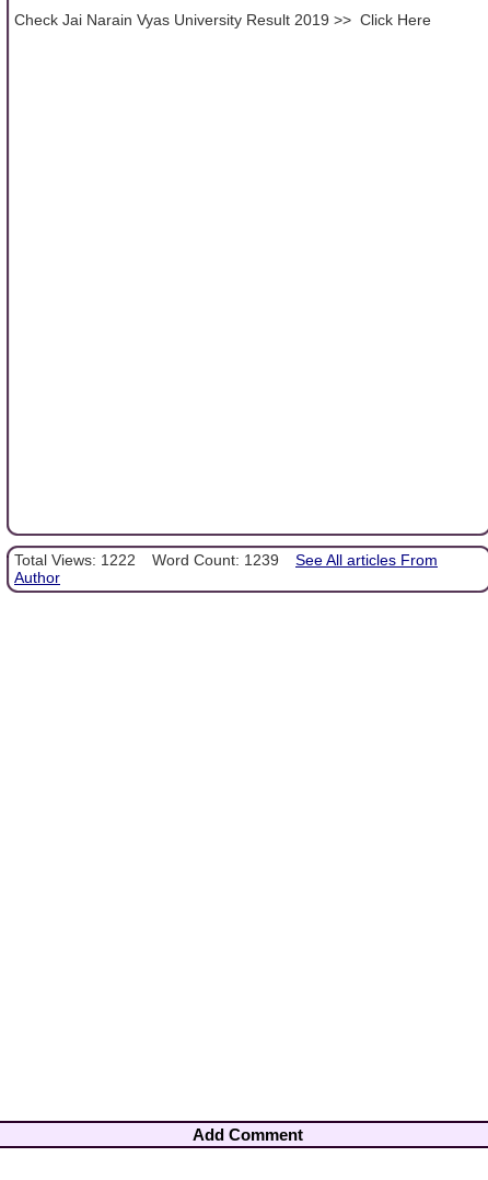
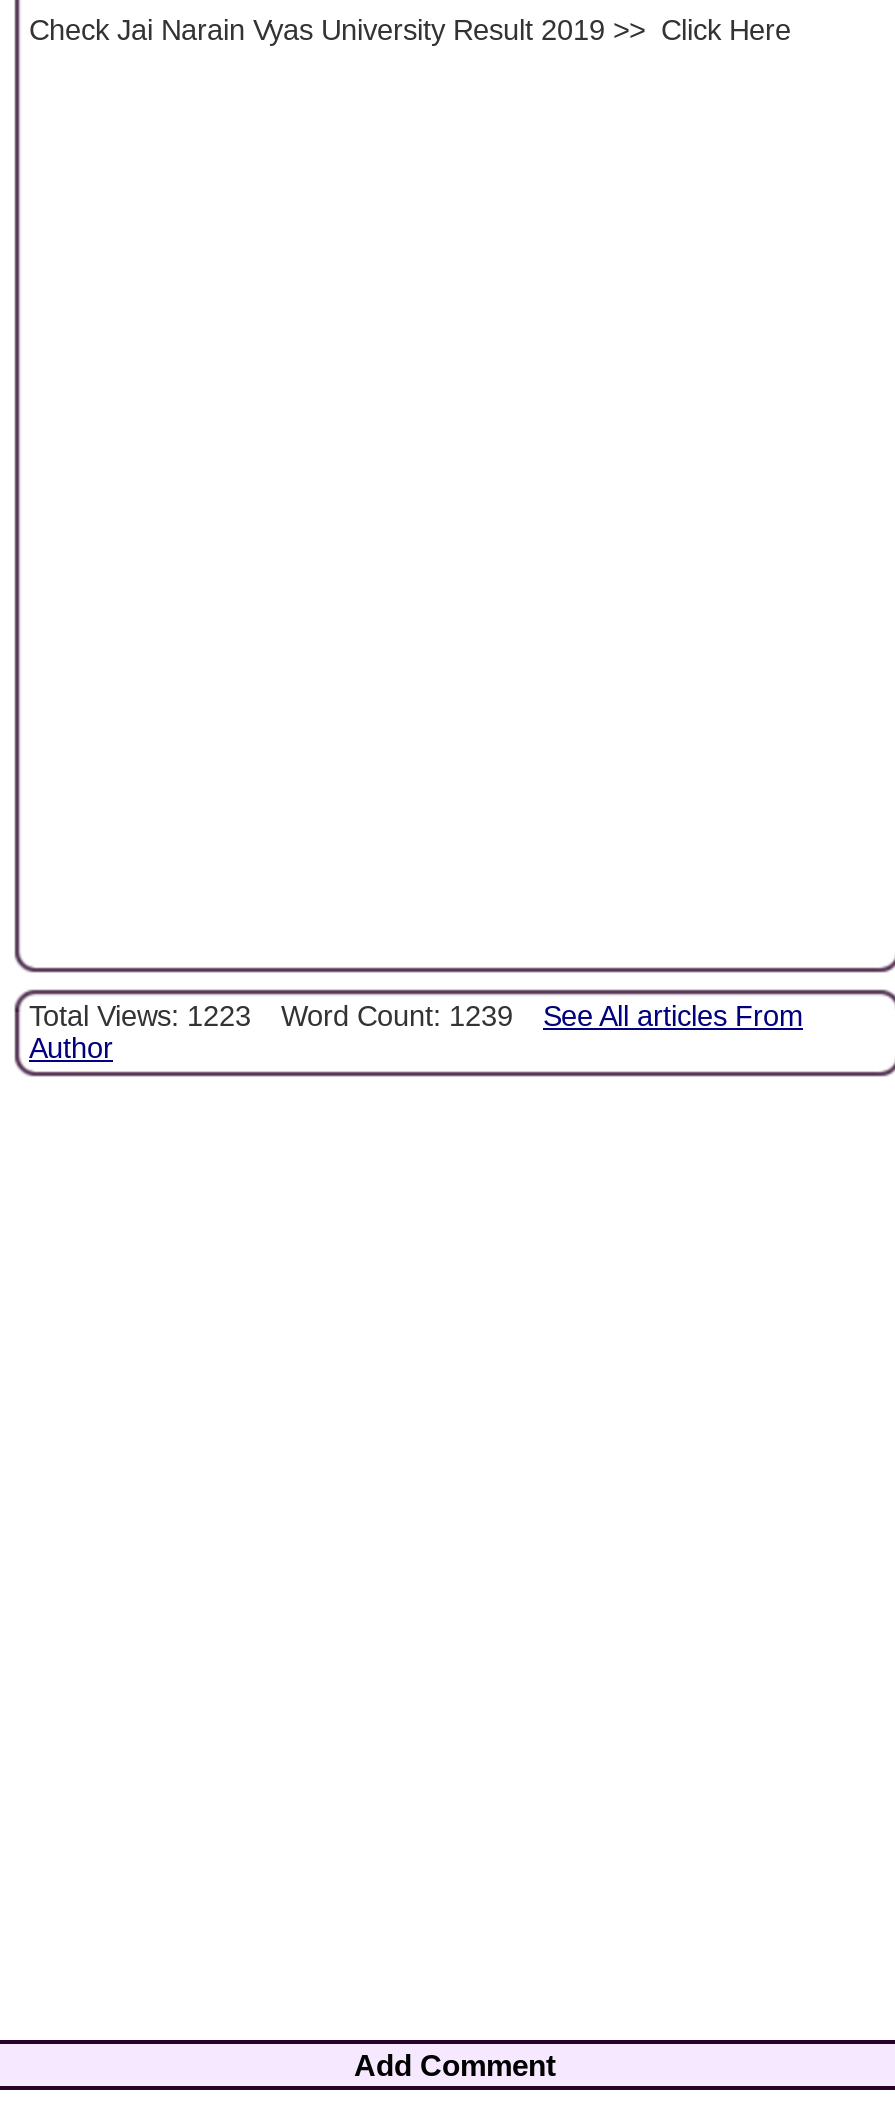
[14,551,438,569] Total Views: 1222 Word Count: 1239 See All articles From -> [29,1000,803,1032] Total Views: 1223 Word Count: 1239 See All articles From

